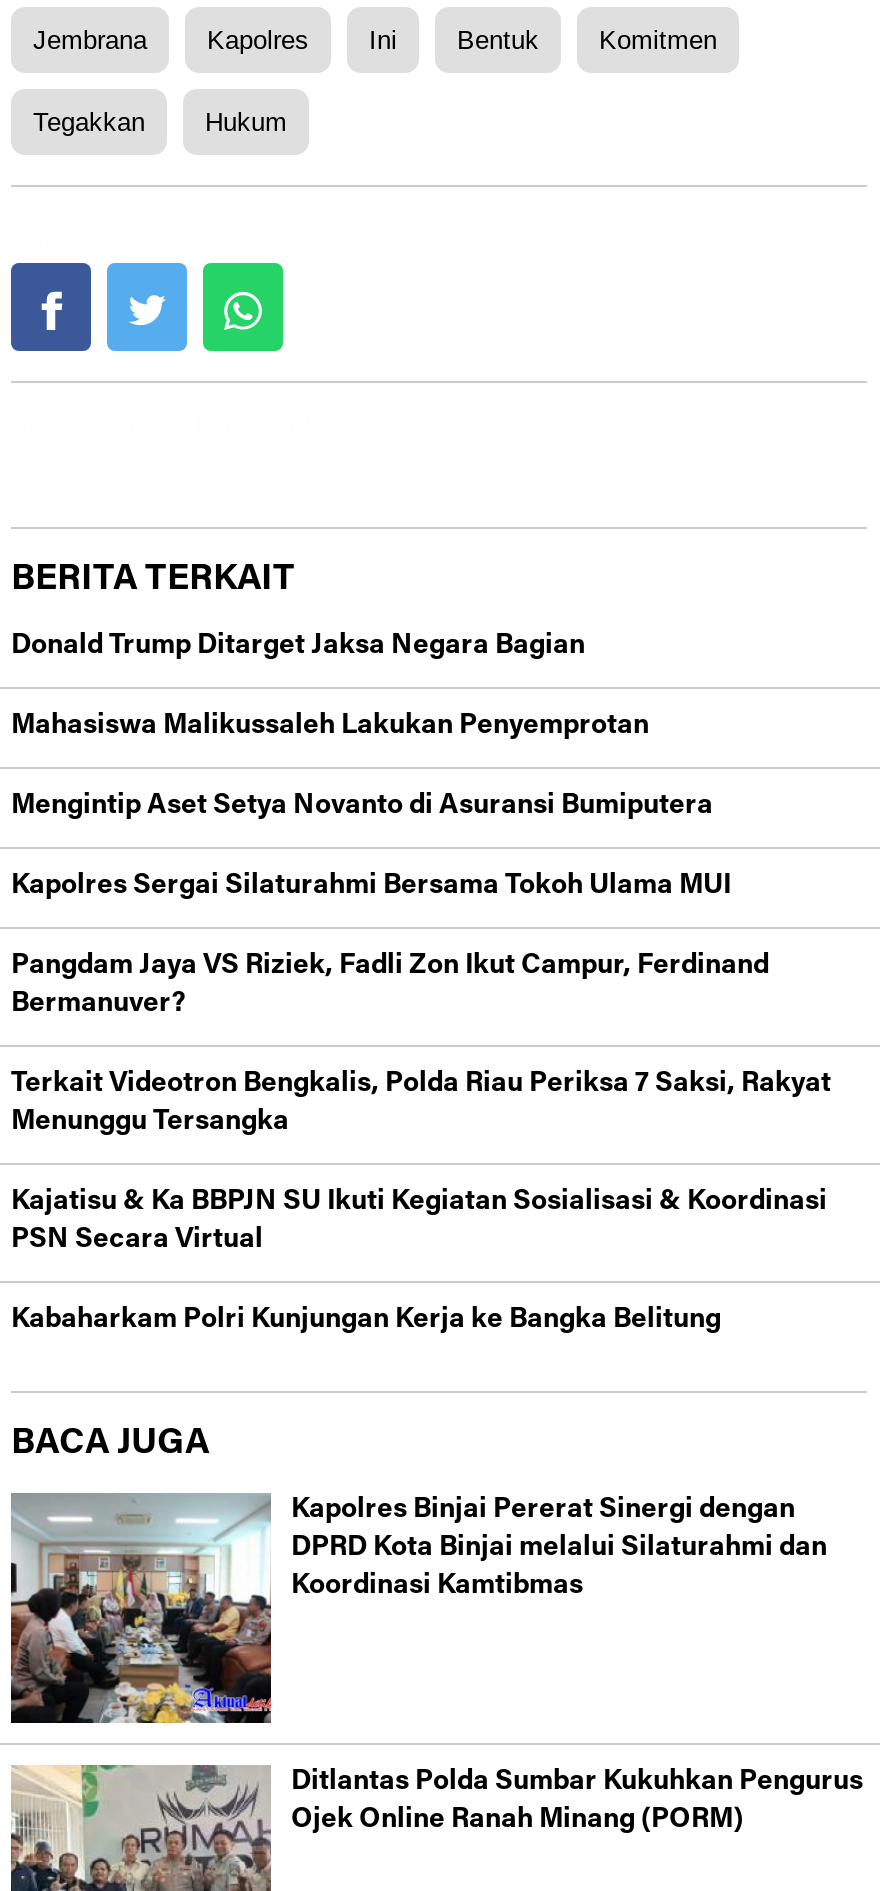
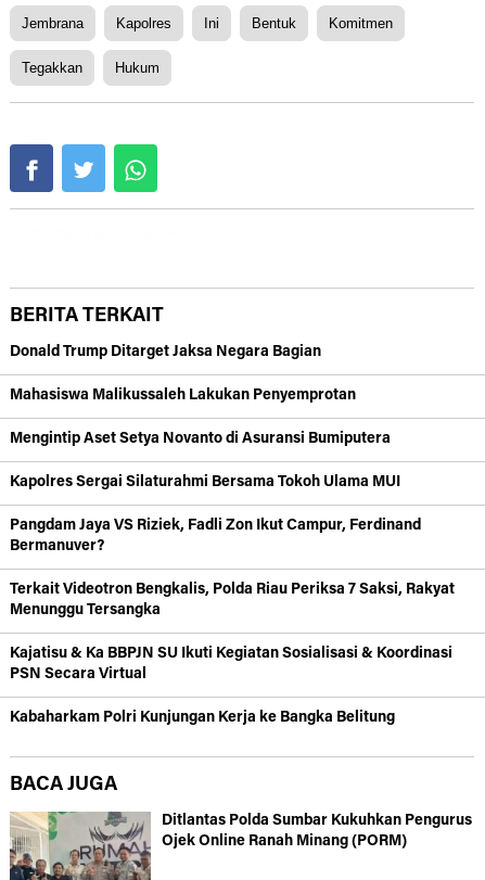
[9,1493,827,1737] [image] | Kapolres Binjai Pererat Sinergi dengan | DPRD Kota Binjai melalui Silaturahmi dan | Koordinasi Kamtibmas -> none

